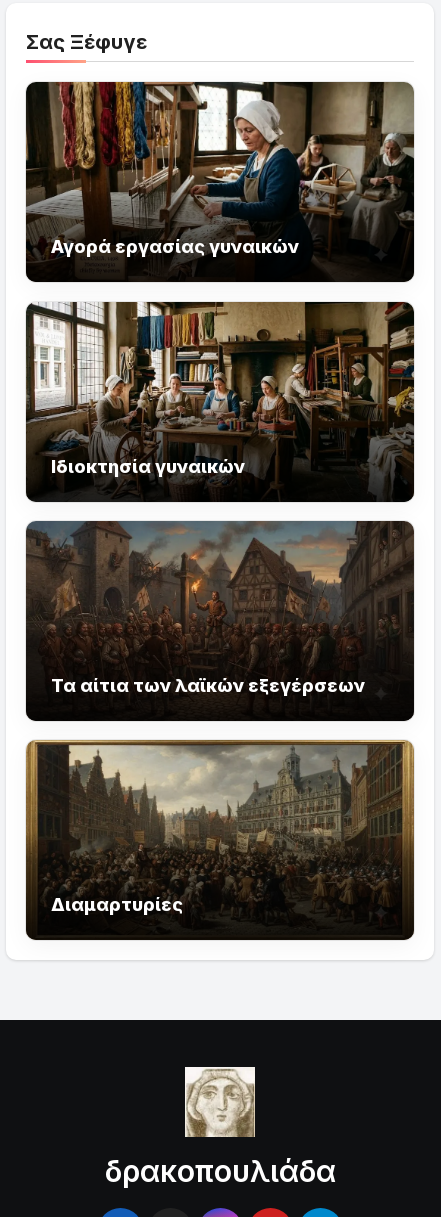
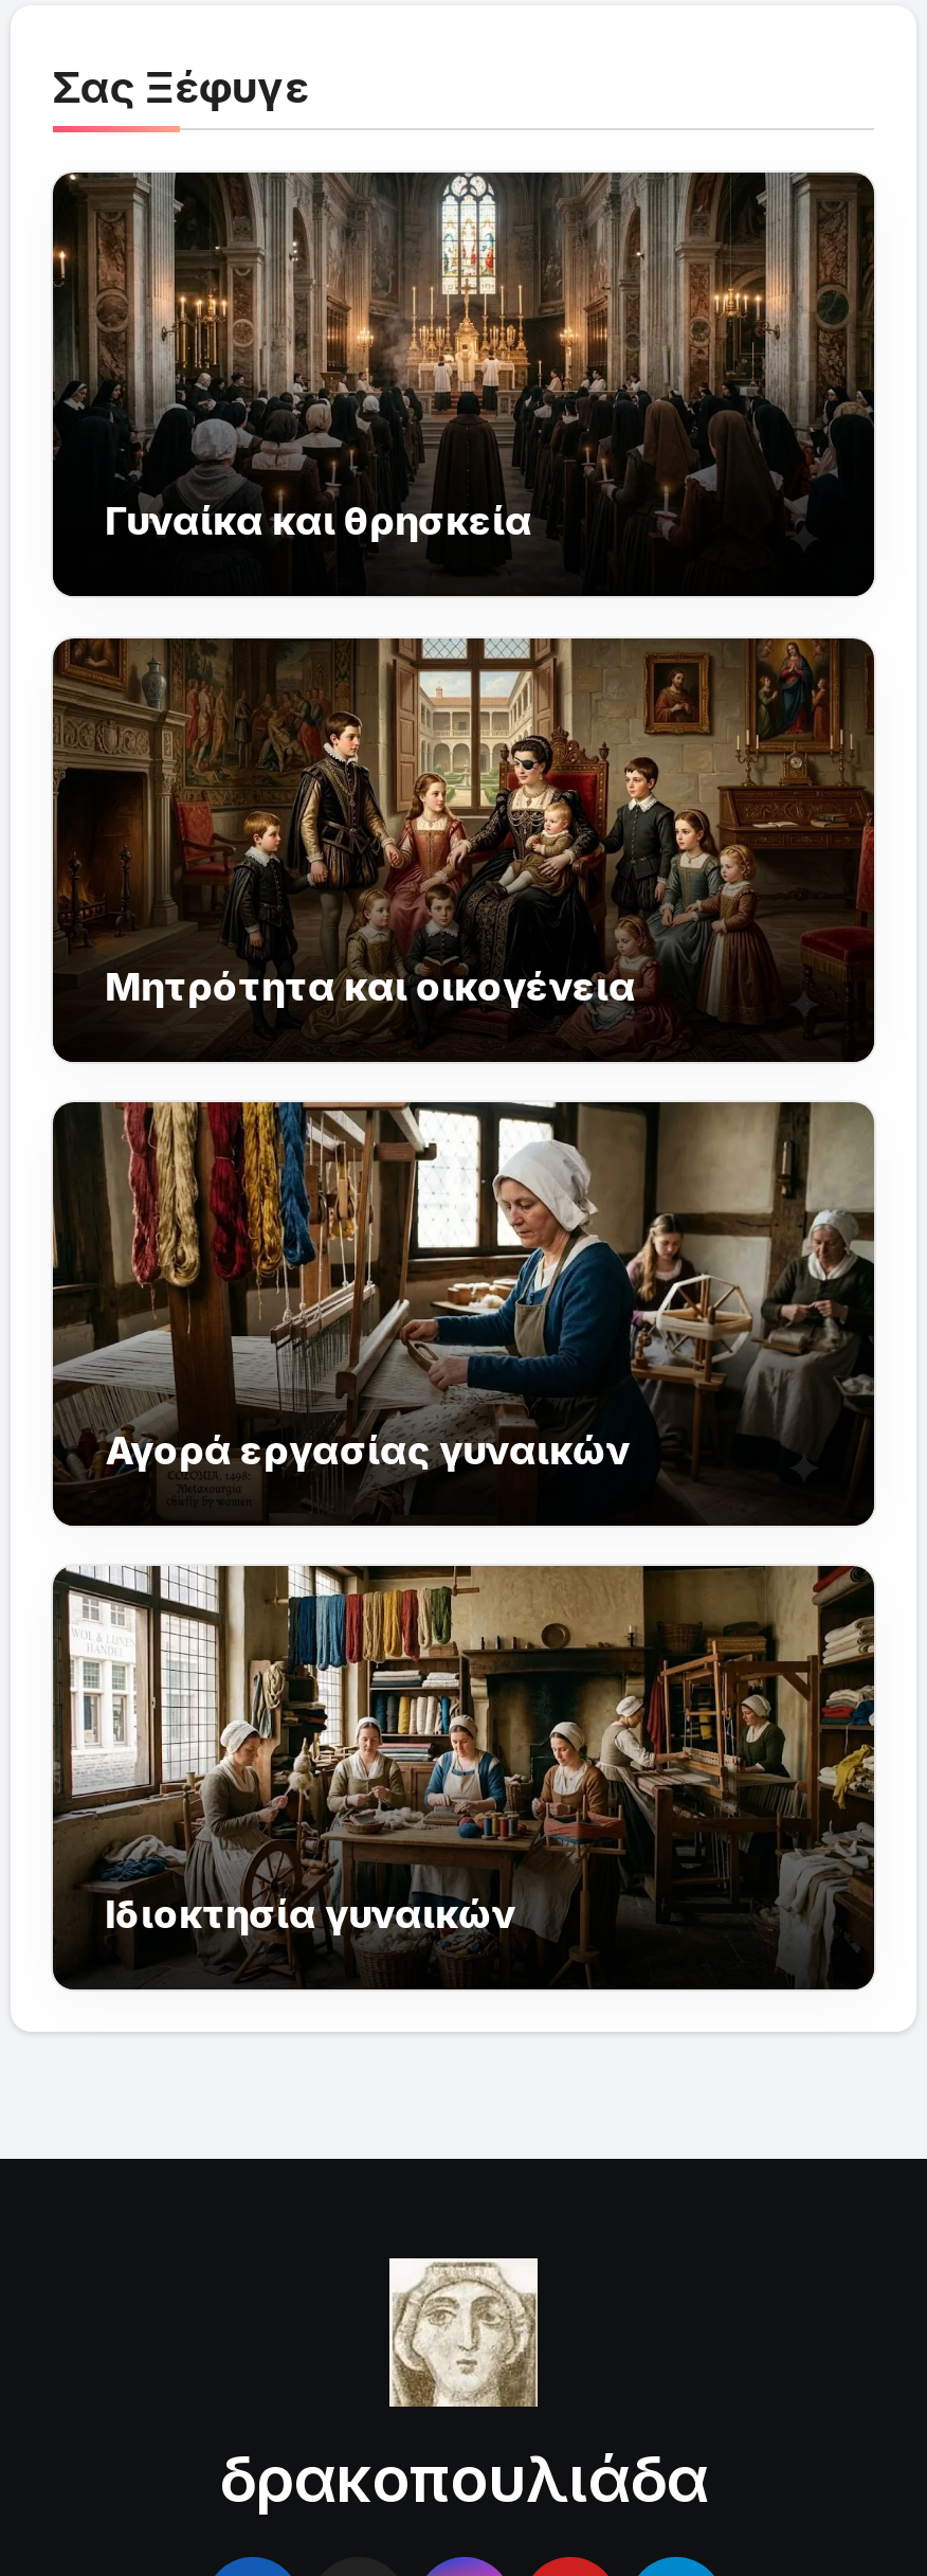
none -> [51,170,874,545] [image] | Γυναίκα και θρησκεία
none -> [53,636,874,1043] [image] | Μητρότητα και οικογένεια
moved [24,81,415,476] -> [49,1098,876,1936]: [image] | Αγορά εργασίας γυναικών | Ιδιοκτησία γυναικών
[26,520,414,696] [image] | Τα αίτια των λαϊκών εξεγέρσεων -> none
[25,739,415,916] [image] | Διαμαρτυρίες -> none

